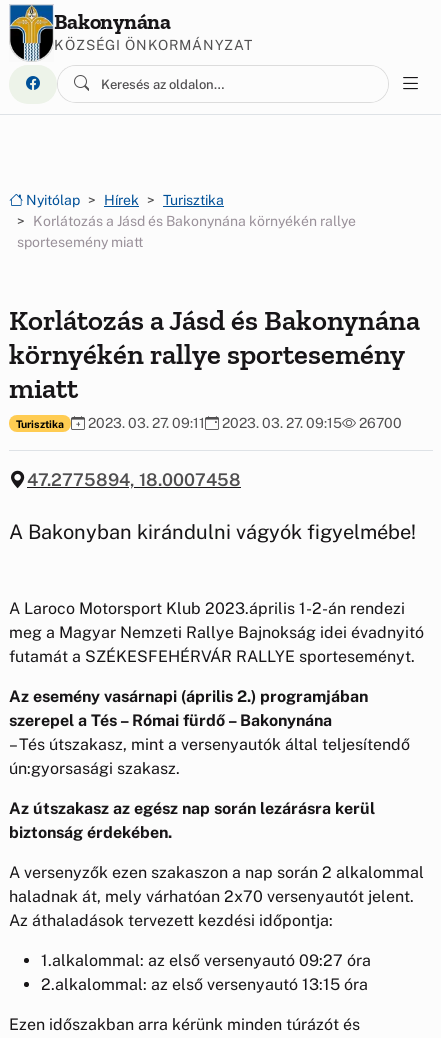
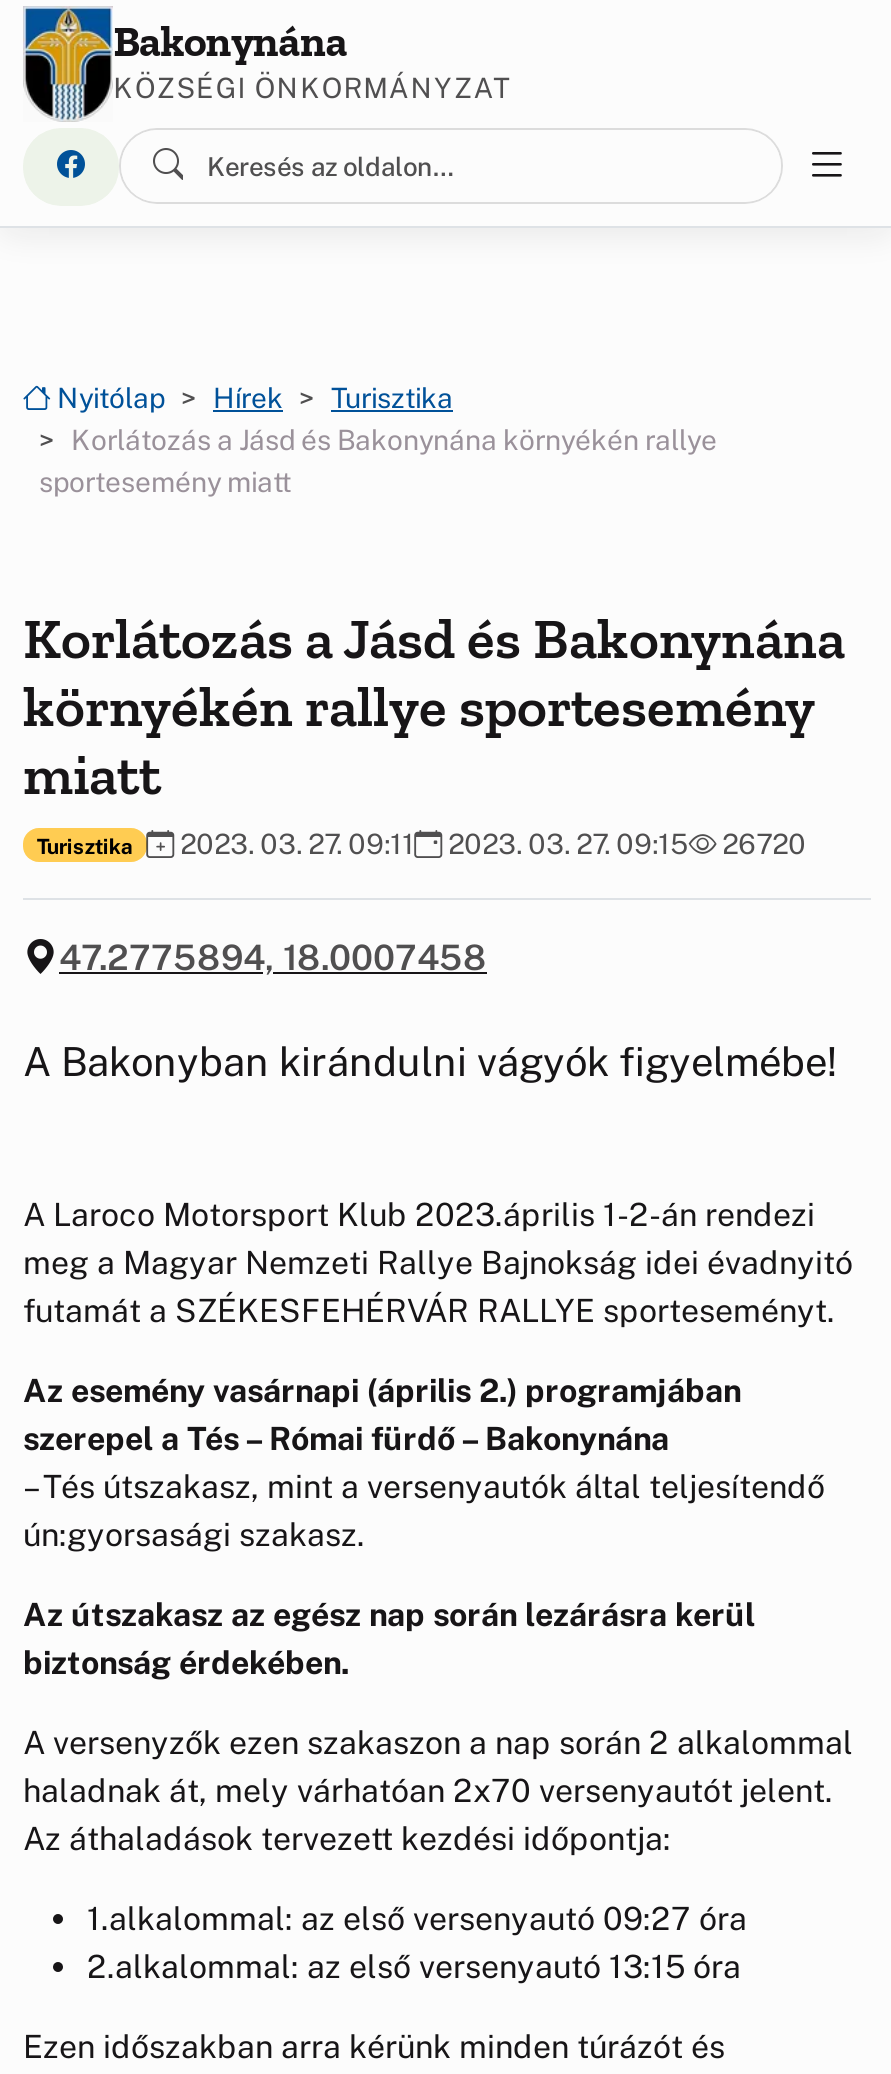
[16,415,402,431] Turisztika 2023. 03. 27. 09:11 2023. 03. 27. 09:15 26700 -> [37,828,806,860] Turisztika 2023. 03. 27. 09:11 2023. 03. 27. 09:15 26720

